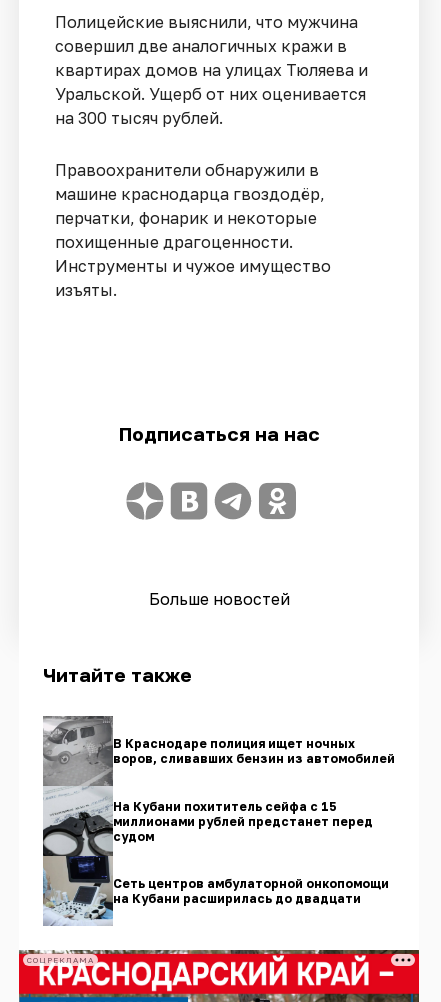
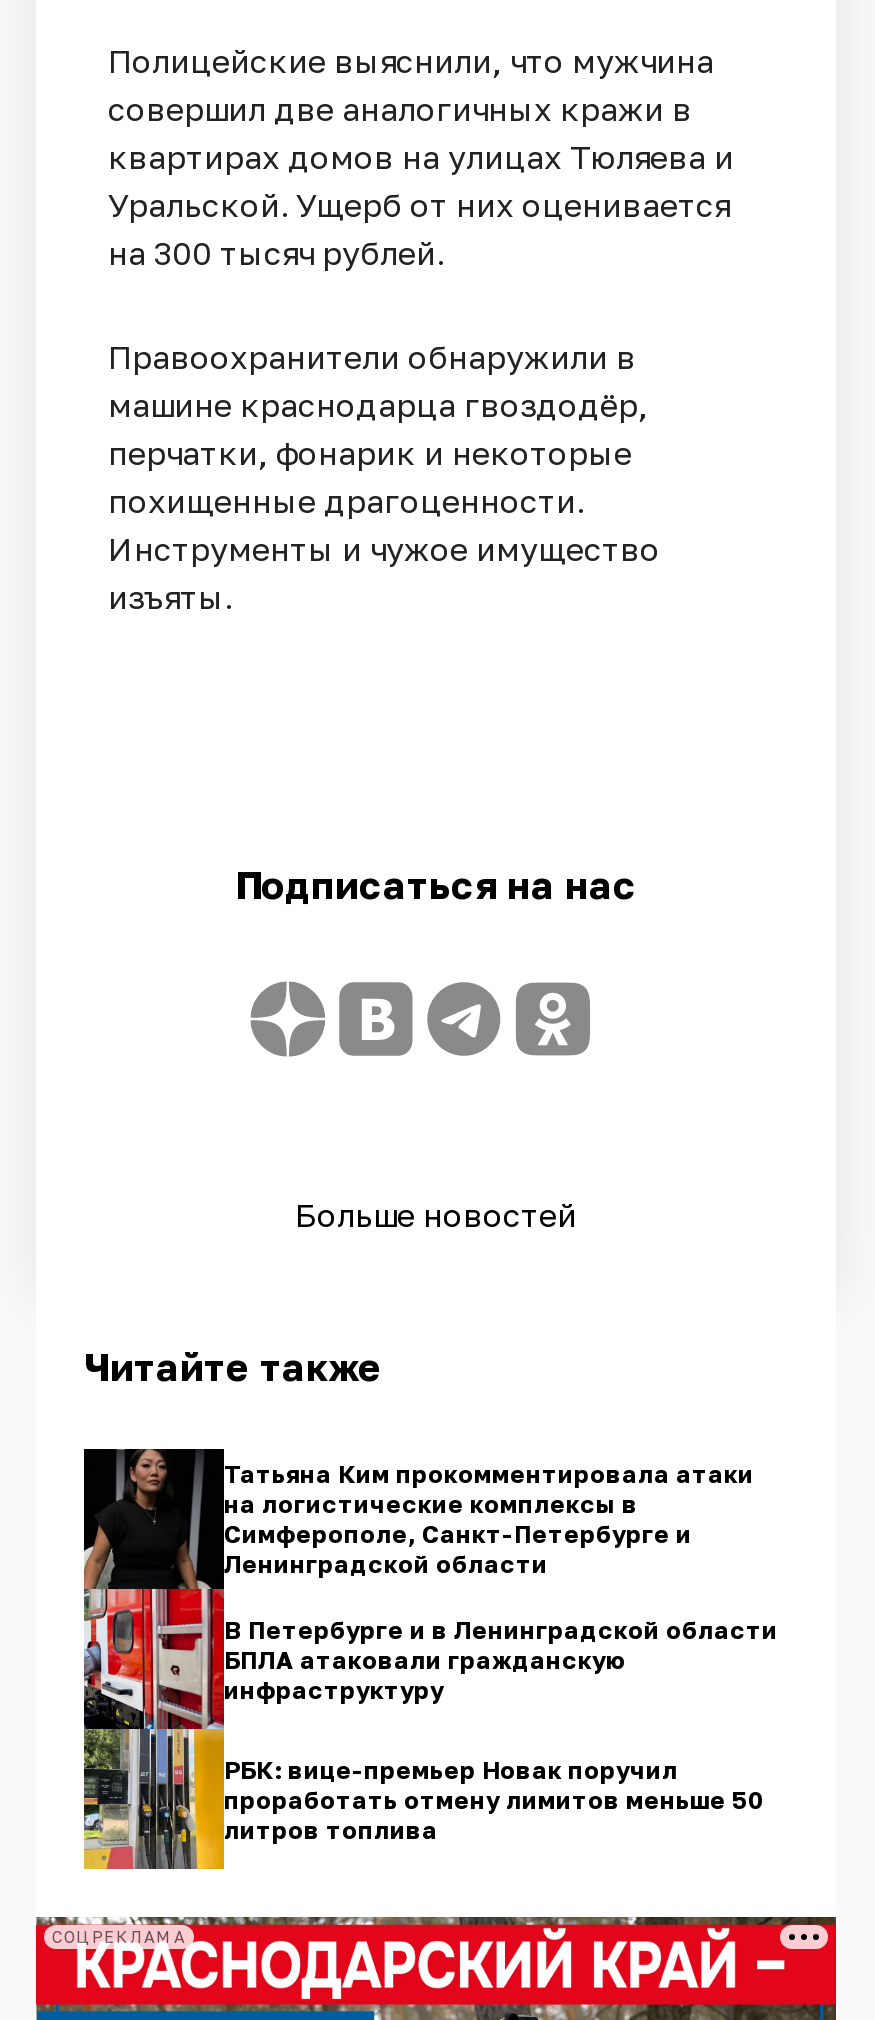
[42,716,395,927] [image] | В Краснодаре полиция ищет ночных | воров, сливавших бензин из автомобилей -> [82,1448,754,1870] [image] | Татьяна Ким прокомментировала атаки | на логистические комплексы в | Симферополе, Санкт-Петербурге и | Ленинградской области
[113,799,373,844] На Кубани похититель сейфа с 15 | миллионами рублей предстанет перед | судом -> [224,1614,778,1704] В Петербурге и в Ленинградской области | БПЛА атаковали гражданскую | инфраструктуру
[113,876,389,906] Сеть центров амбулаторной онкопомощи | на Кубани расширилась до двадцати -> [224,1754,764,1844] РБК: вице-премьер Новак поручил | проработать отмену лимитов меньше 50 | литров топлива

